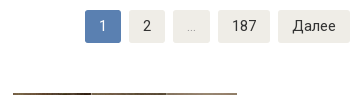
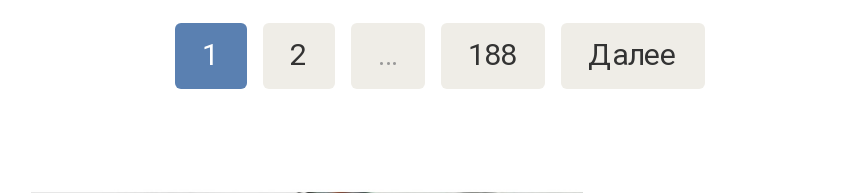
[231,17,255,35] 187 -> [468,37,516,73] 188

